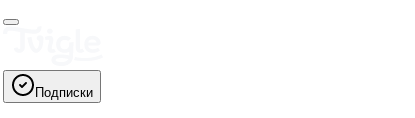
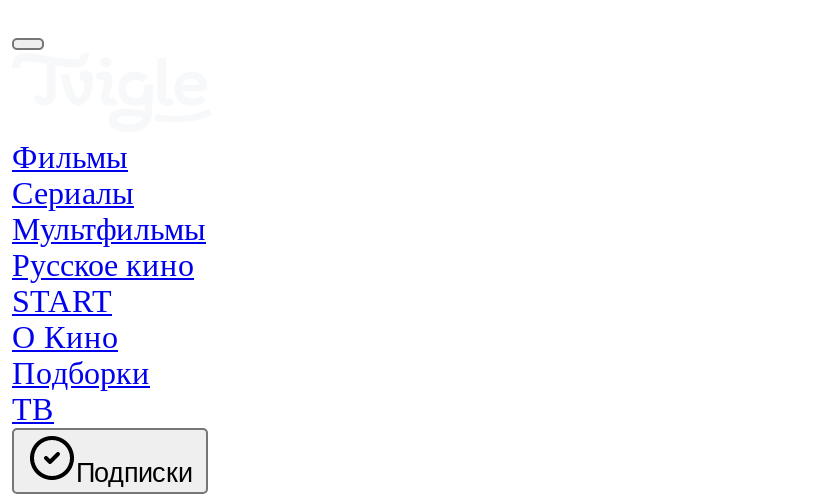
none -> [12,140,206,426] Фильмы | Сериалы | Мультфильмы | Русское кино | START | О Кино | Подборки | ТВ

